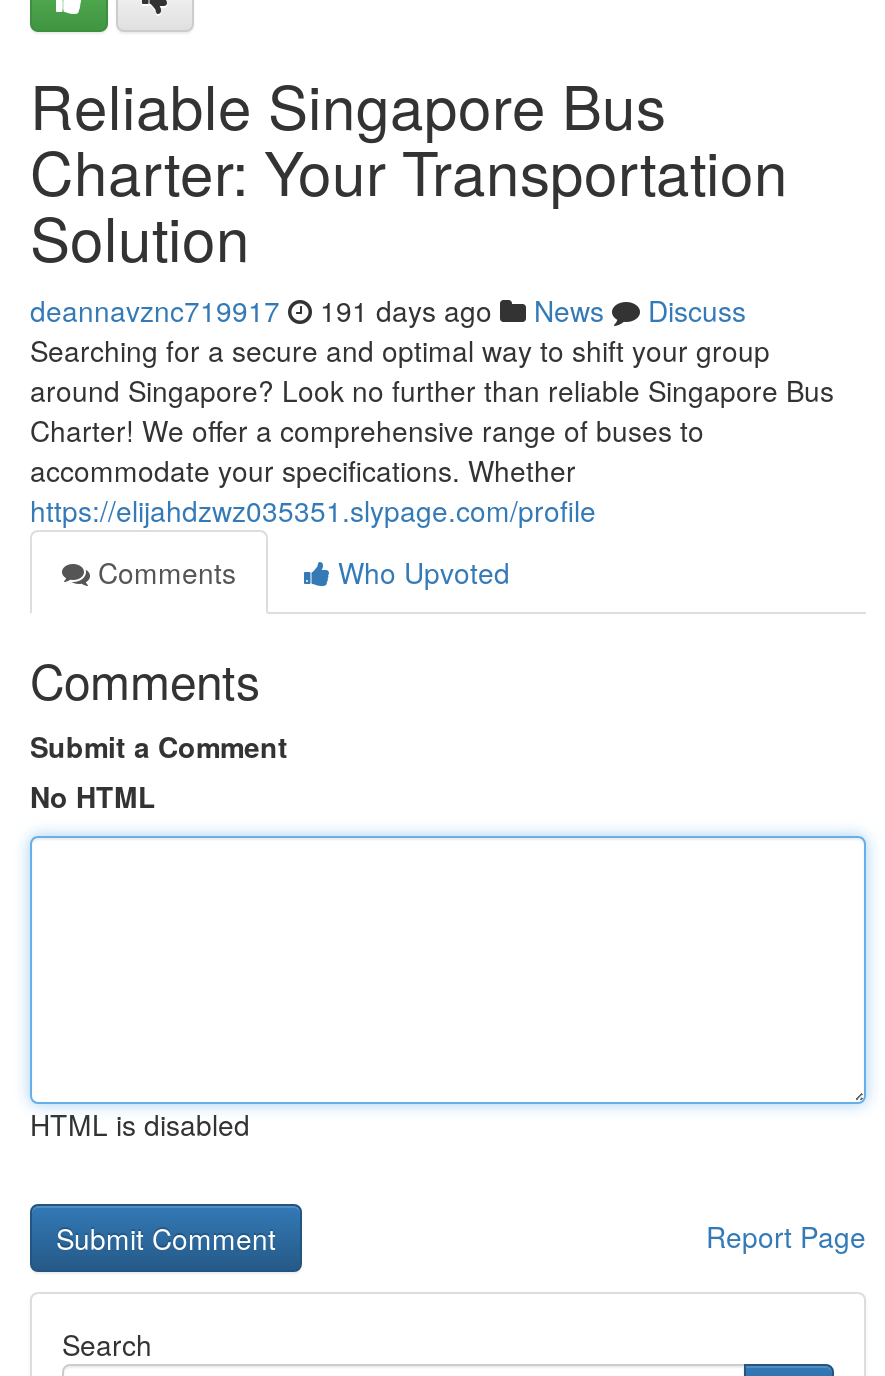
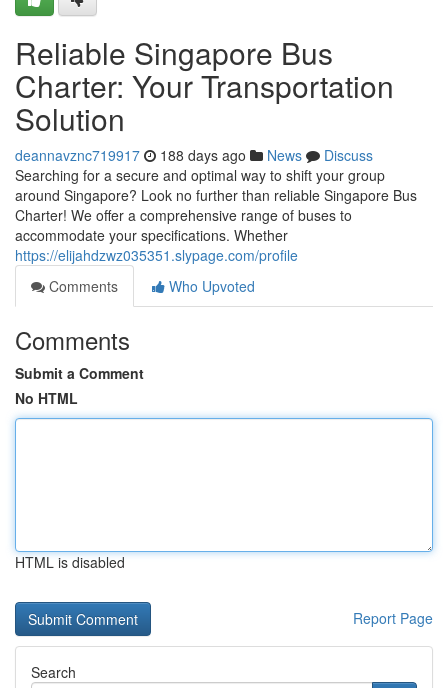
[30,290,746,330] deannavznc719917 191 days ago News Discuss -> [15,145,373,165] deannavznc719917 188 days ago News Discuss

